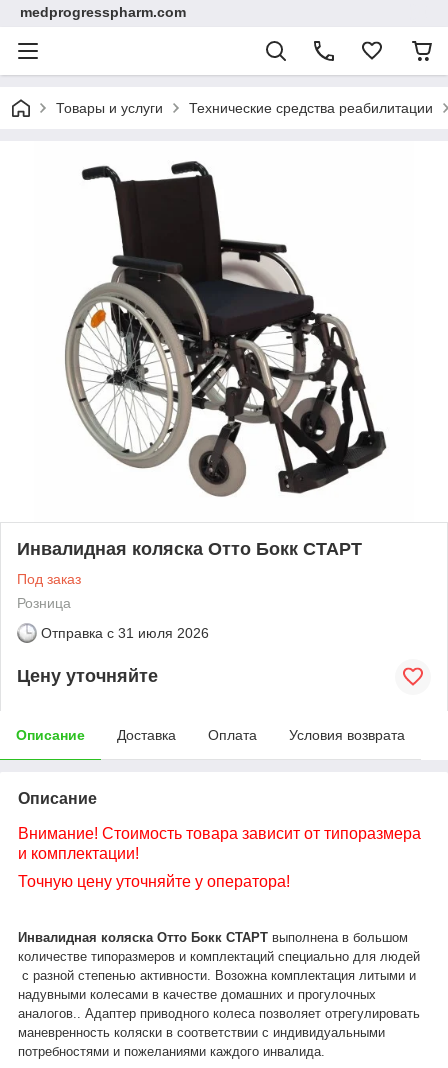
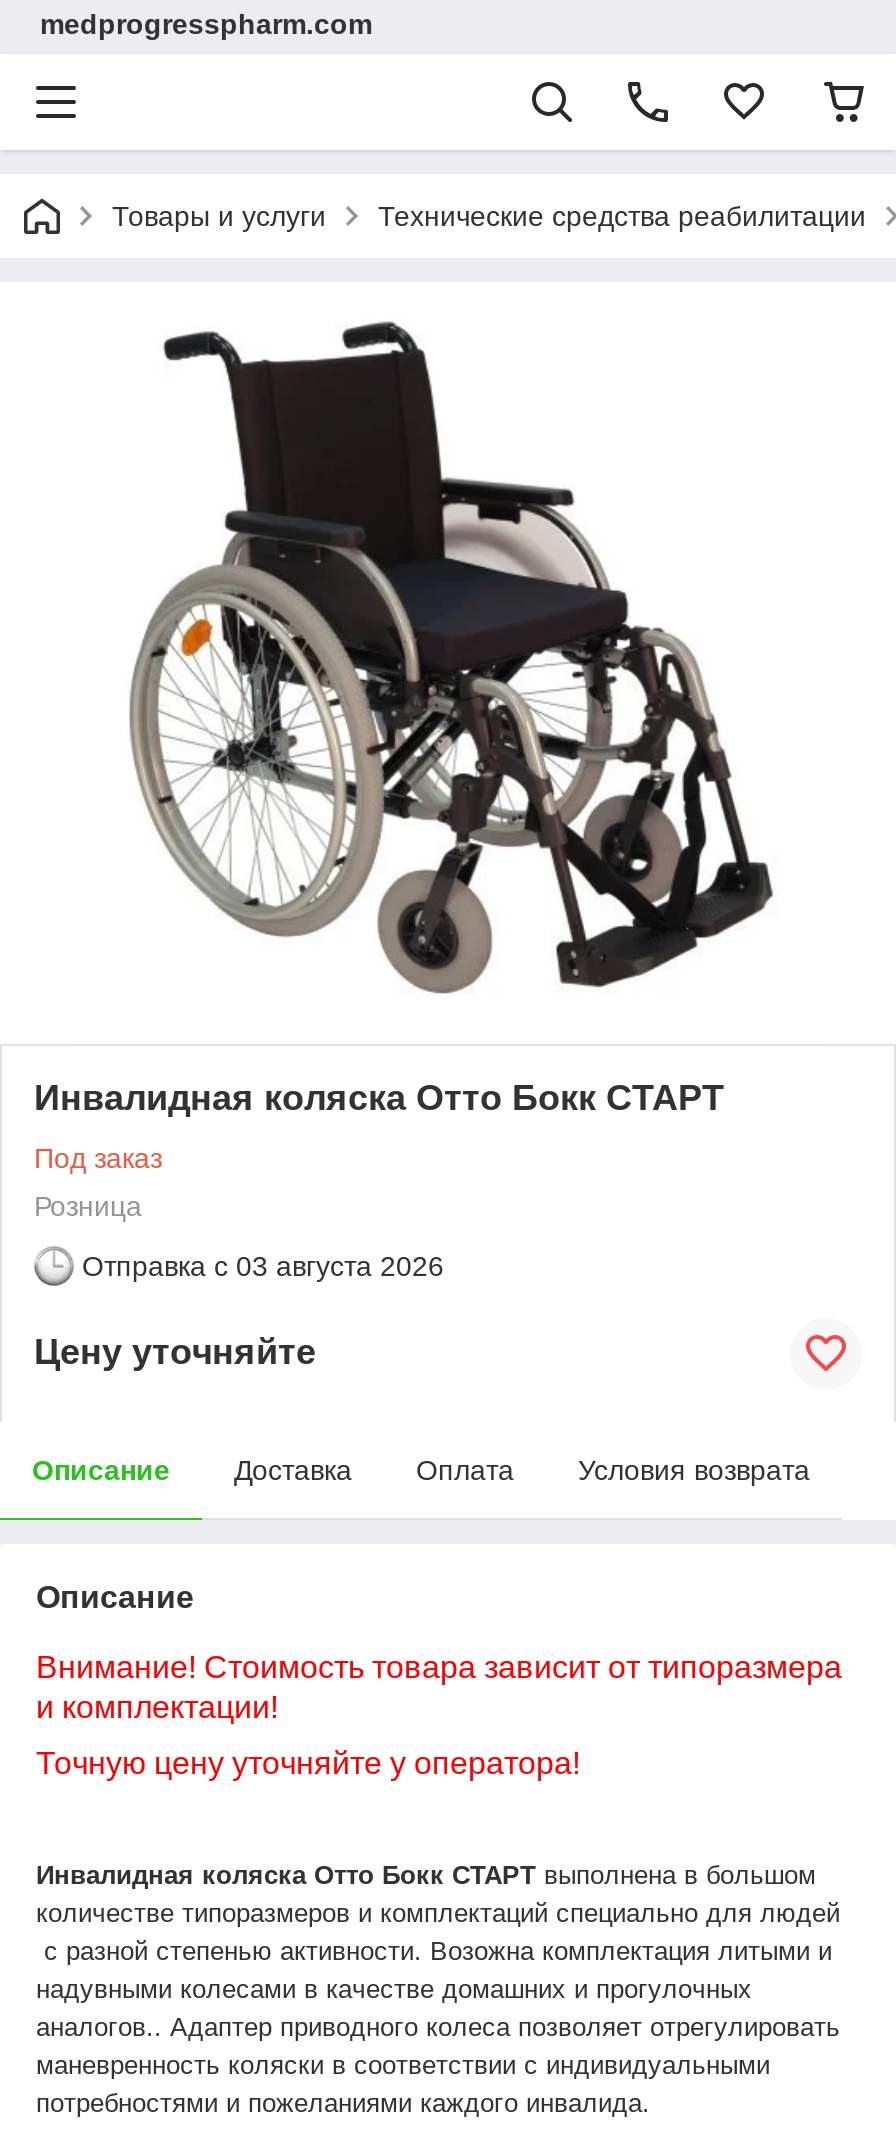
[41,625,209,641] Отправка с 31 июля 2026 -> [82,1250,444,1282] Отправка с 03 августа 2026

